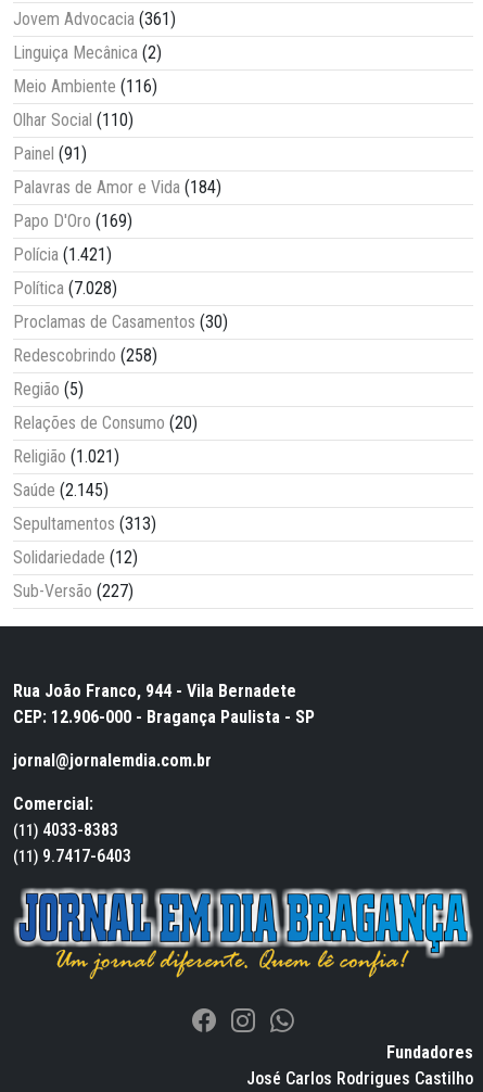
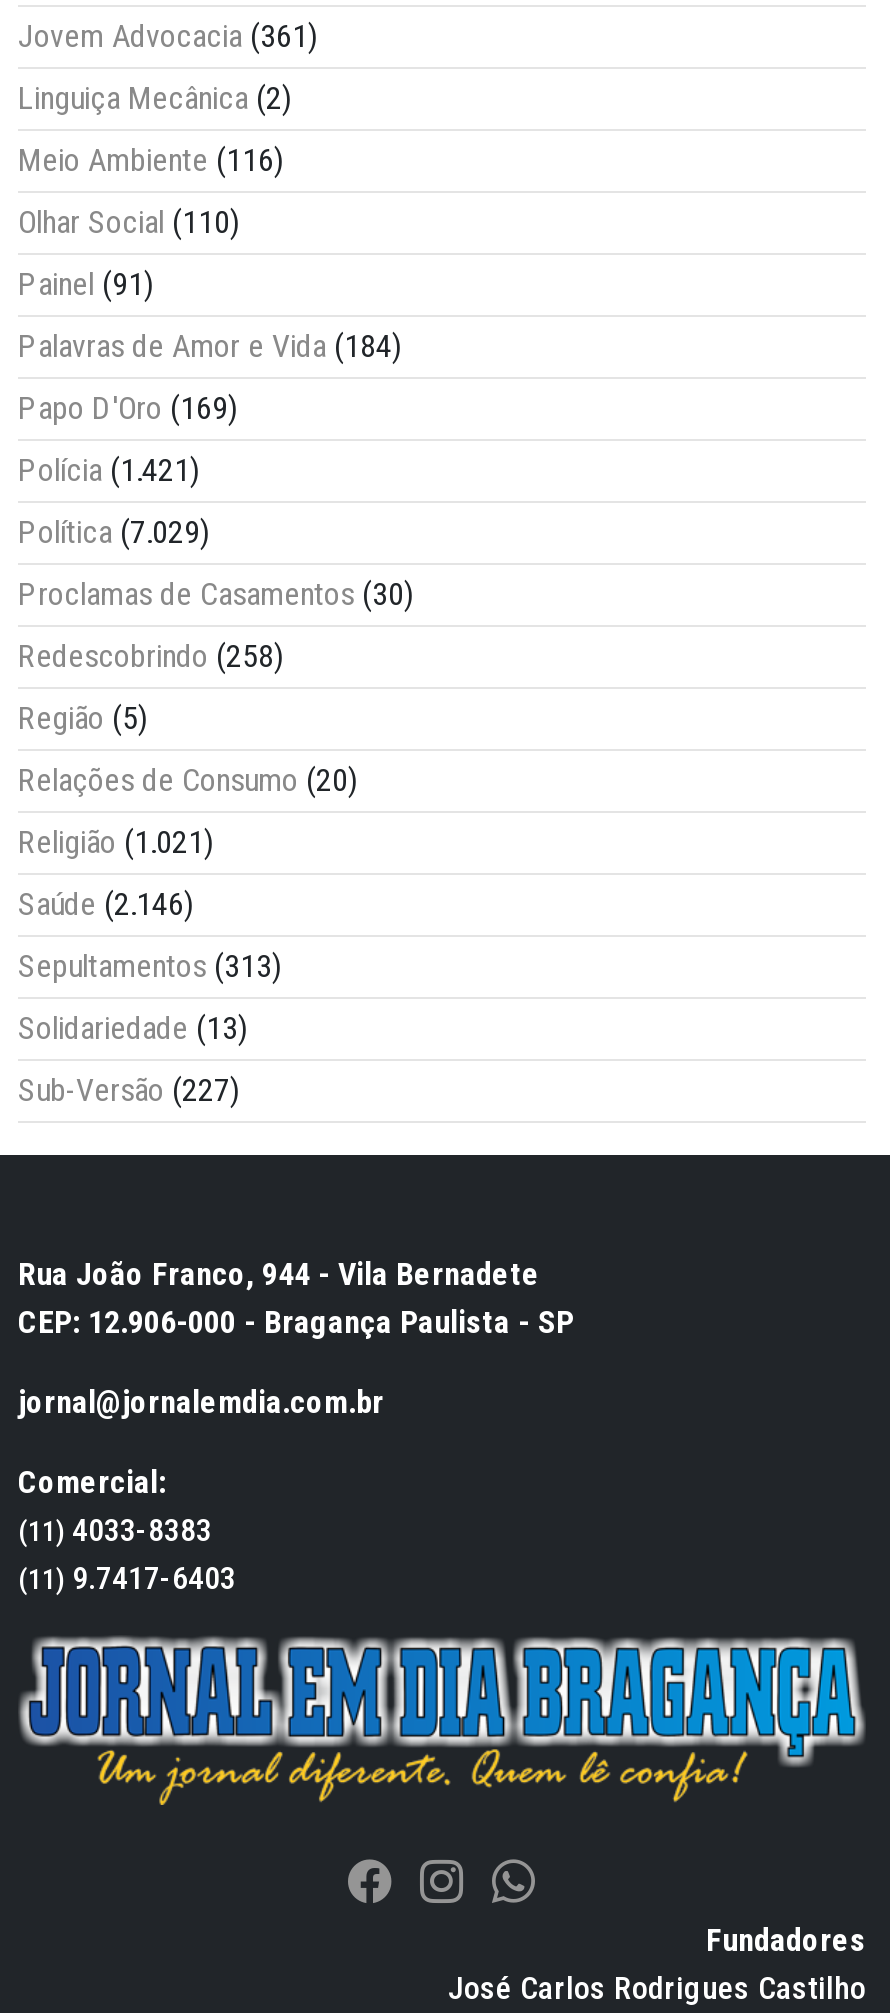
[13,278,117,299] Política (7.028) -> [18,514,210,552] Política (7.029)
[13,480,109,501] Saúde (2.145) -> [18,886,194,924] Saúde (2.146)
[13,548,138,568] Solidariedade (12) -> [18,1010,248,1048] Solidariedade (13)

